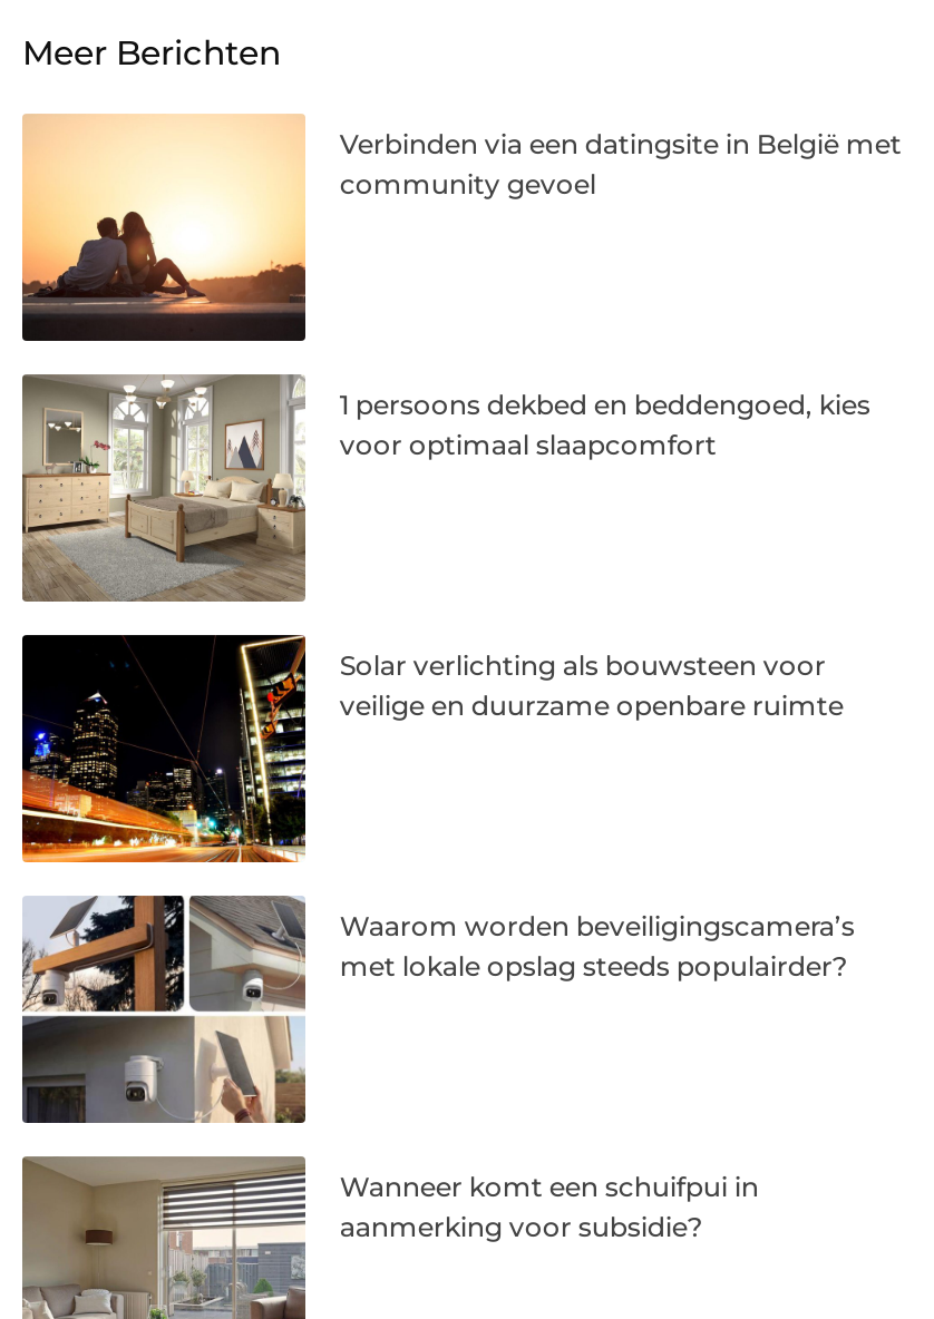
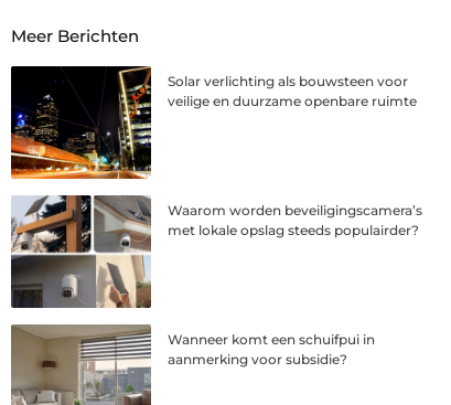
[20,114,901,343] [image] | Verbinden via een datingsite in België met | community gevoel -> none
[20,374,870,602] [image] | 1 persoons dekbed en beddengoed, kies | voor optimaal slaapcomfort -> none

